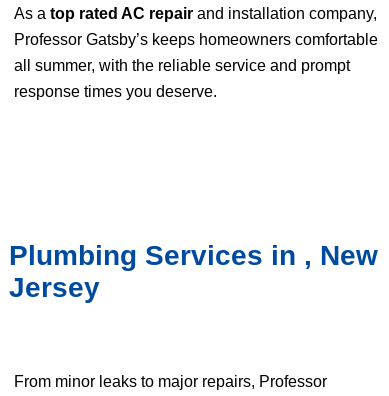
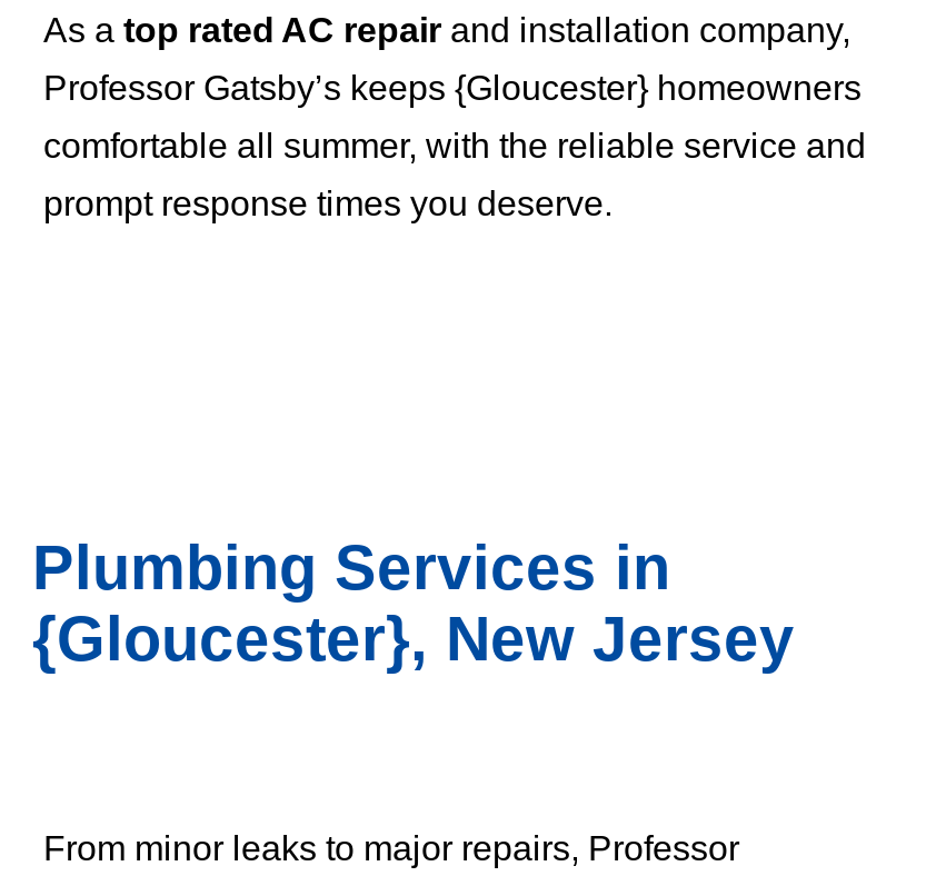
[14,31,378,48] Professor Gatsby’s keeps homeowners comfortable -> [43,68,862,106] Professor Gatsby’s keeps {Gloucester} homeowners
[14,57,350,74] all summer, with the reliable service and prompt -> [43,126,866,164] comfortable all summer, with the reliable service and
[14,83,217,100] response times you deserve. -> [43,184,613,221] prompt response times you deserve.
[9,240,378,303] Plumbing Services in , New | Jersey -> [32,533,795,673] Plumbing Services in | {Gloucester}, New Jersey

